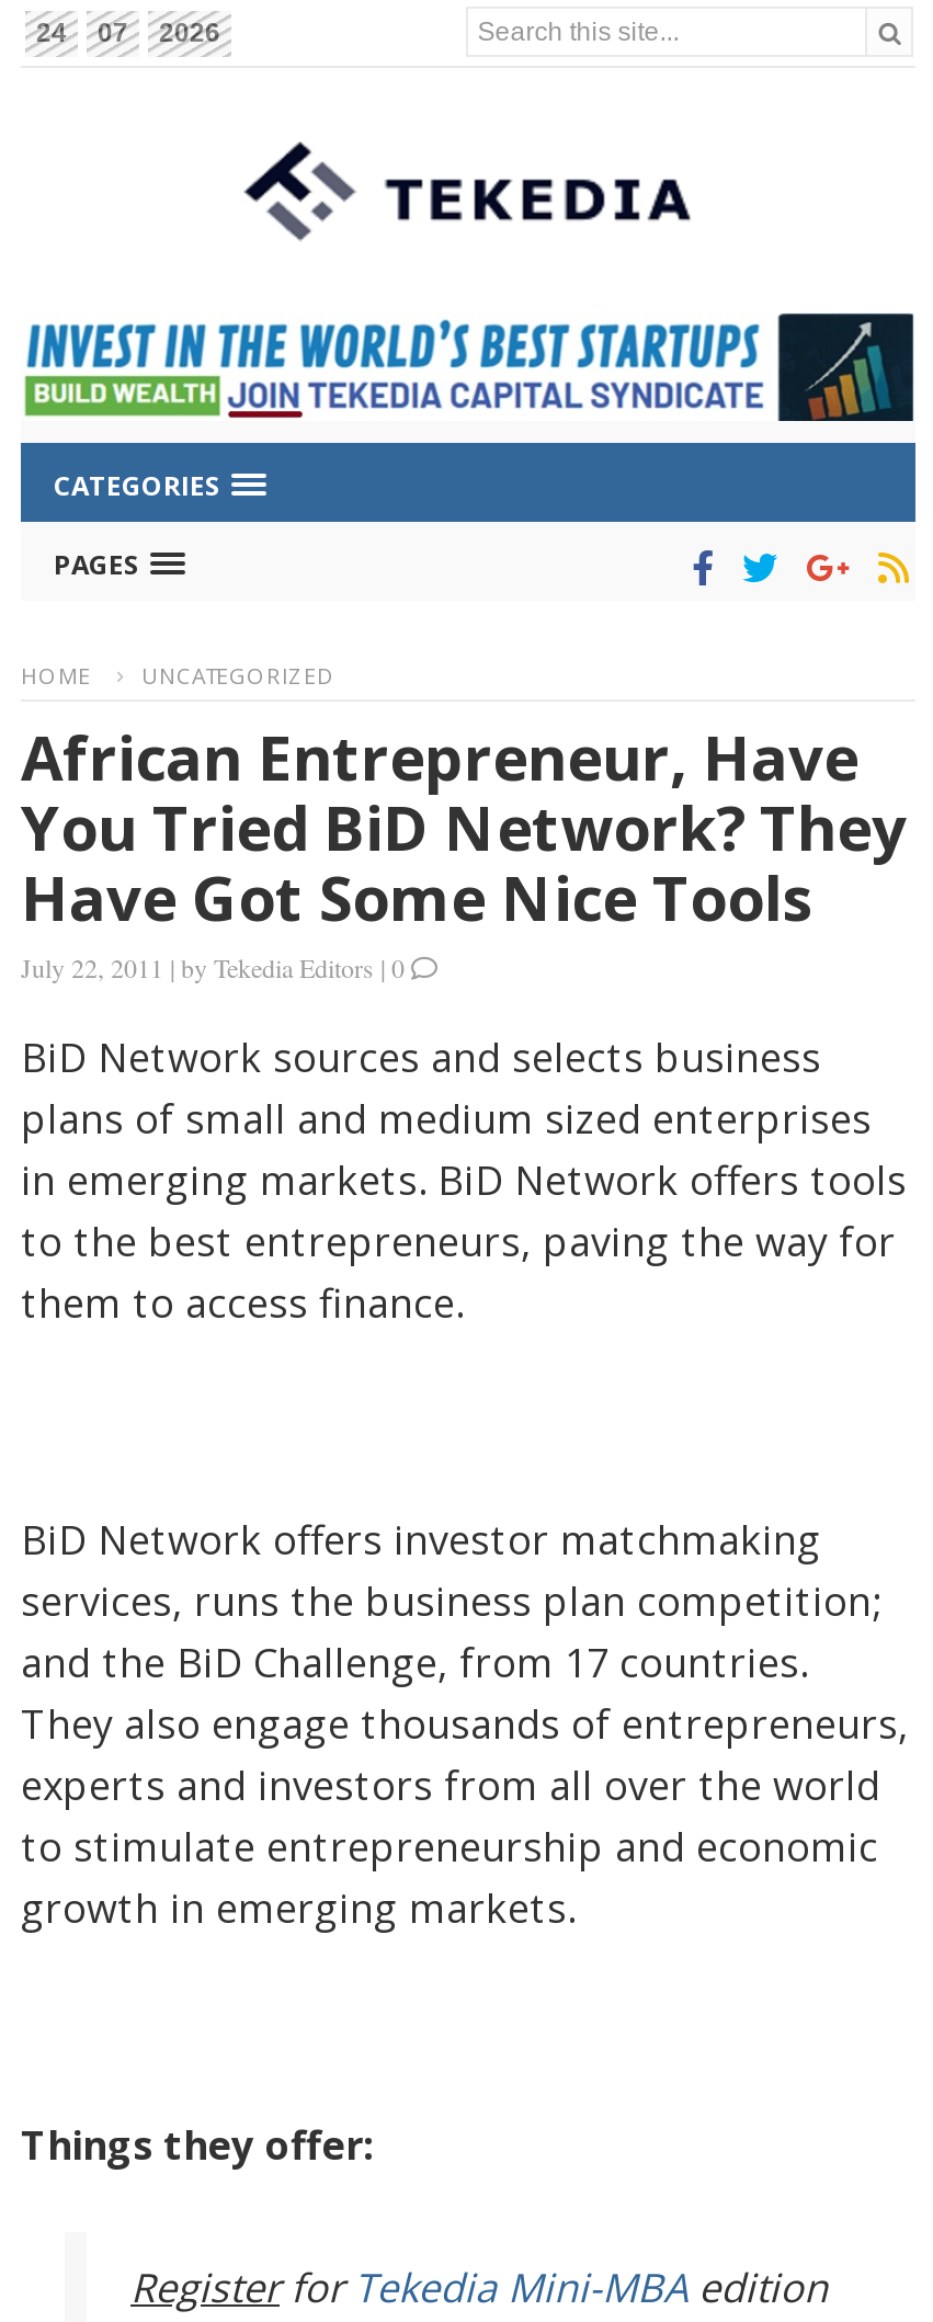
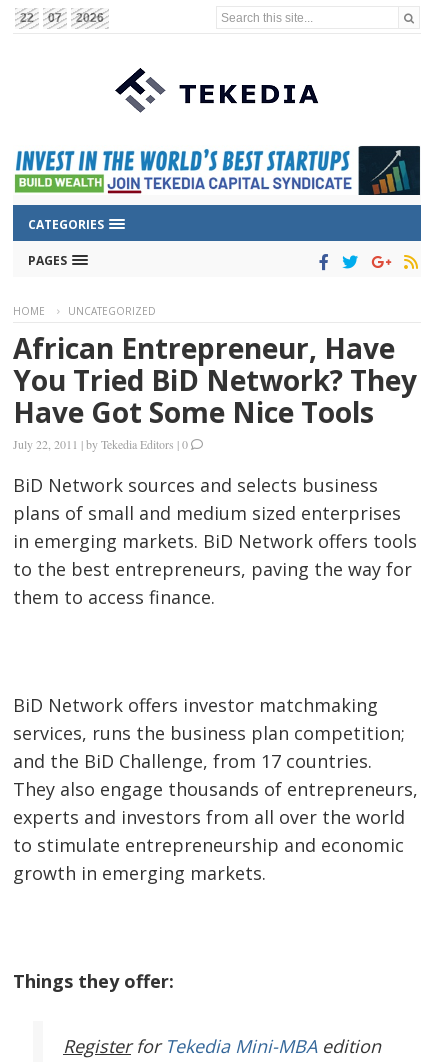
[36,18,220,48] 24 07 2026 -> [20,11,104,25] 22 07 2026

